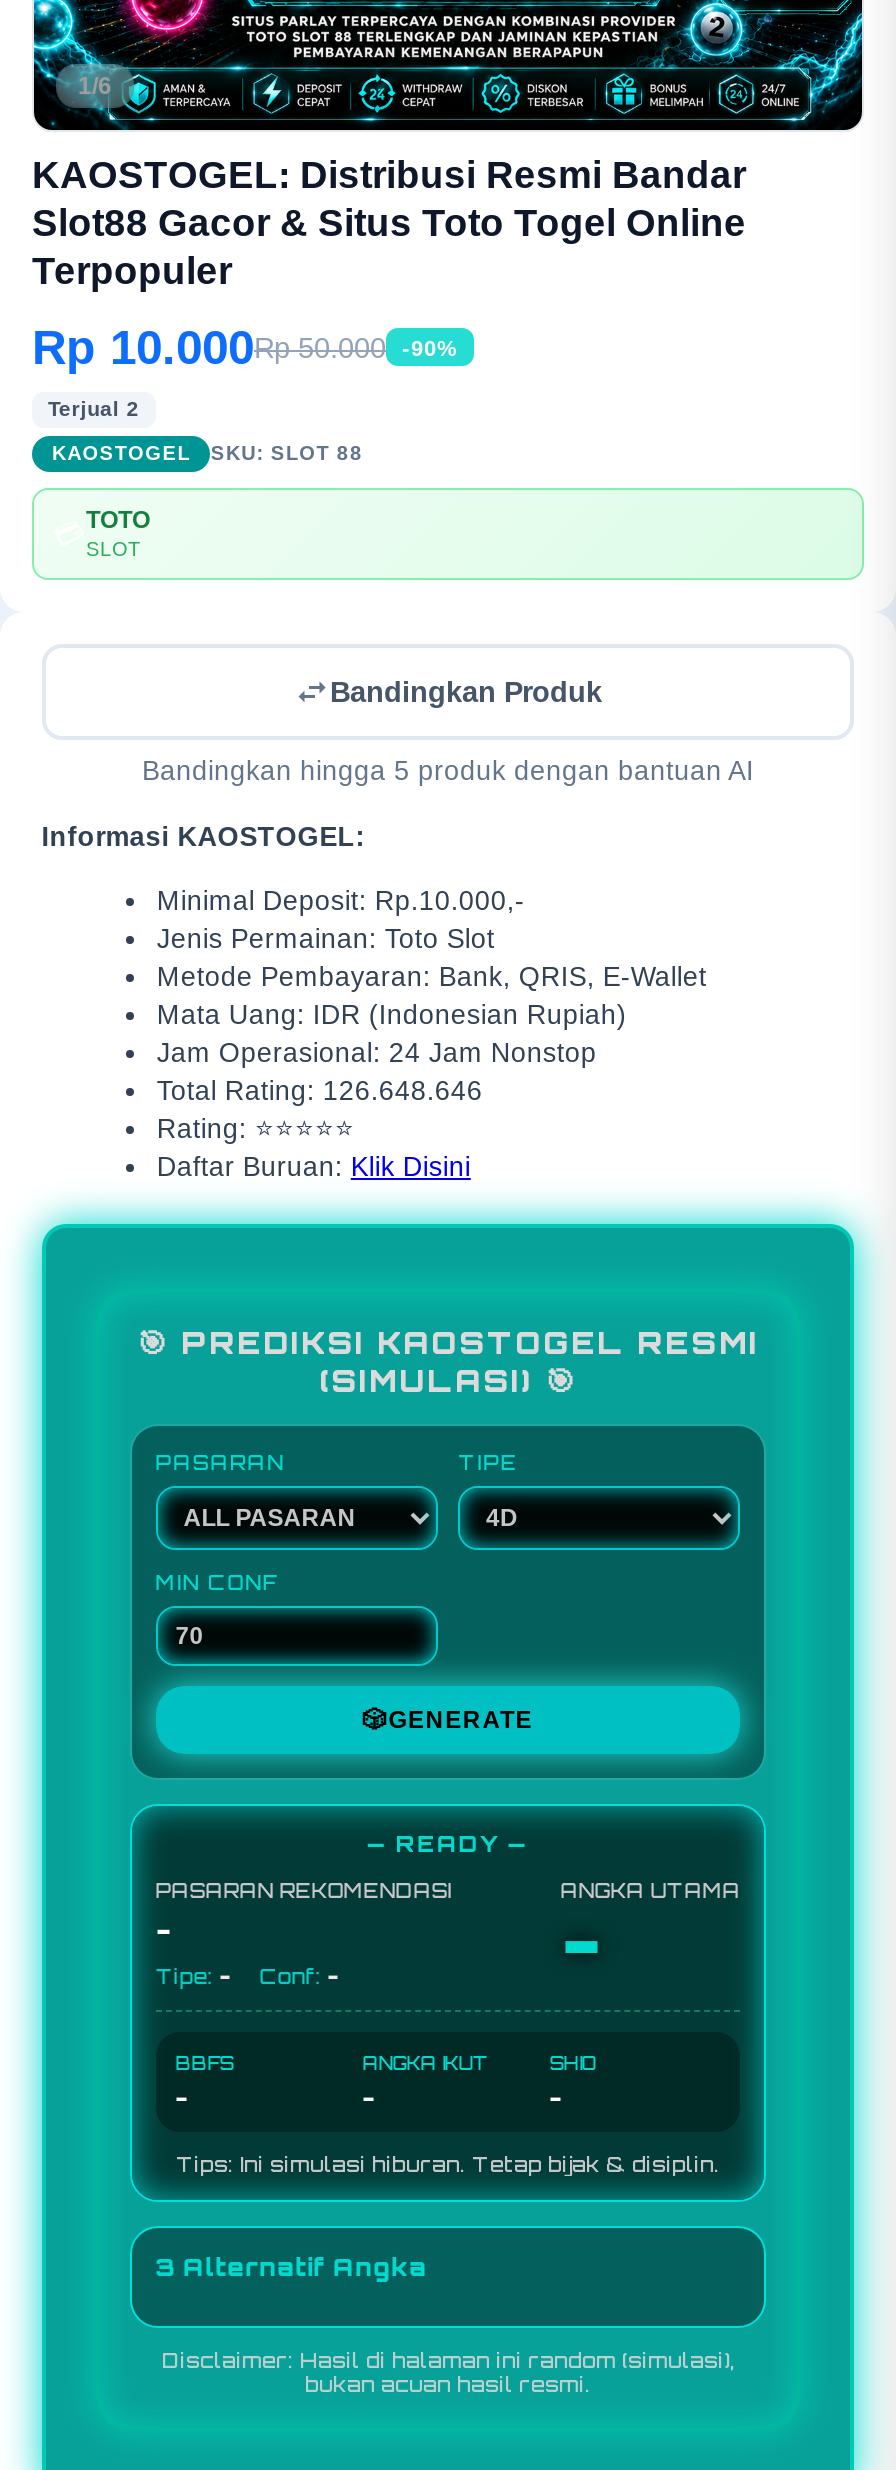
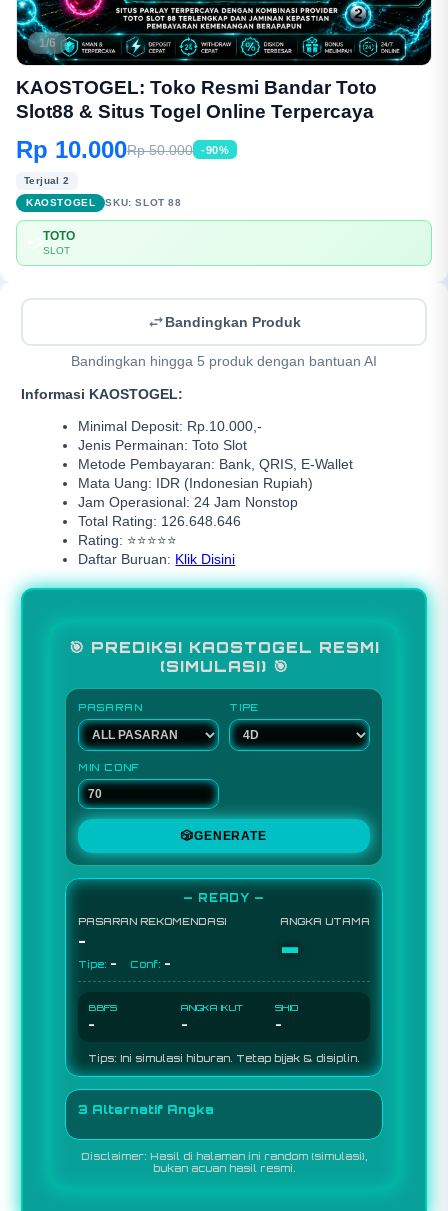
[32,153,746,291] KAOSTOGEL: Distribusi Resmi Bandar | Slot88 Gacor & Situs Toto Togel Online | Terpopuler -> [16,77,377,122] KAOSTOGEL: Toko Resmi Bandar Toto | Slot88 & Situs Togel Online Terpercaya

